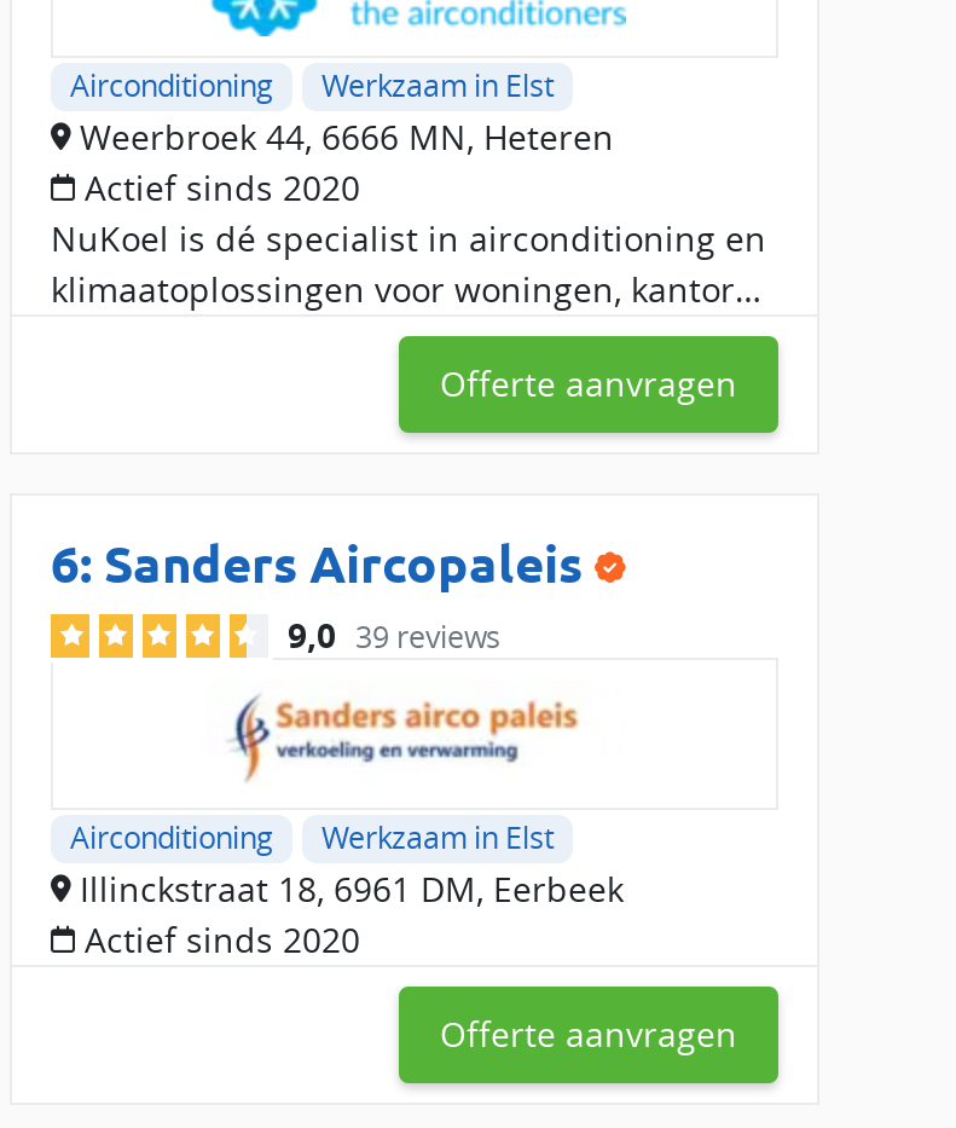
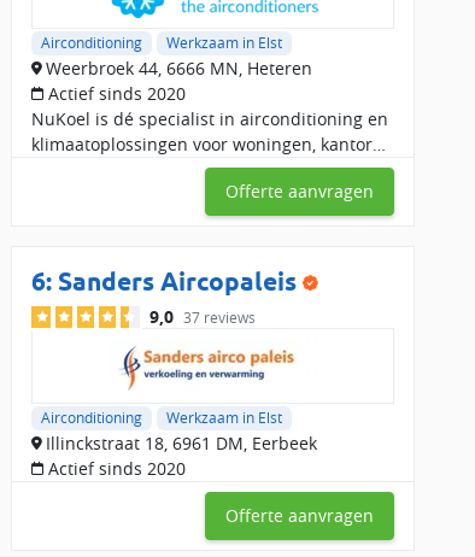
[288,612,500,658] 9,0 39 reviews -> [149,305,256,328] 9,0 37 reviews

